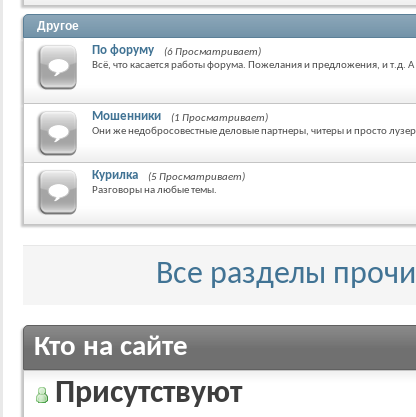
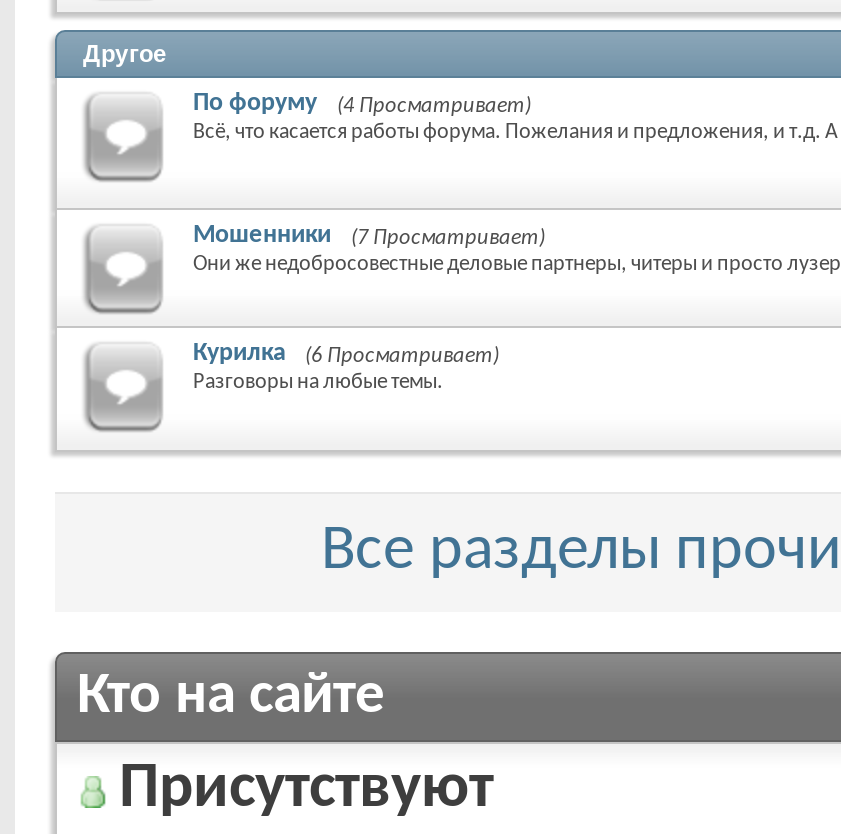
moved [164,47,261,58] -> [305,346,499,368]: (6 Просматривает)
none -> [337,96,531,118] (4 Просматривает)
[171,113,268,124] (1 Просматривает) -> [351,228,545,250] (7 Просматривает)
[148,172,245,183] (5 Просматривает) -> none

